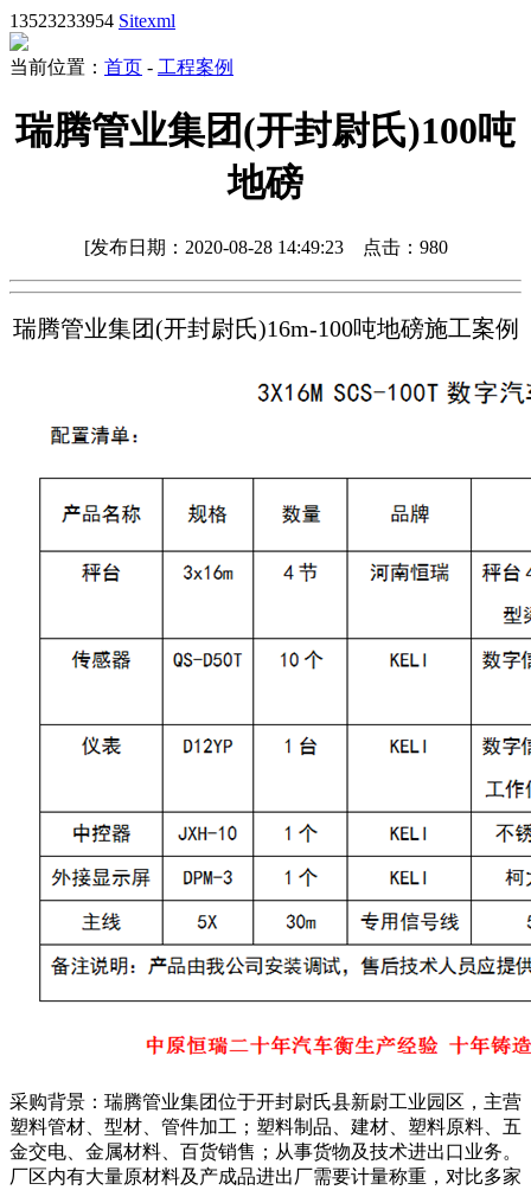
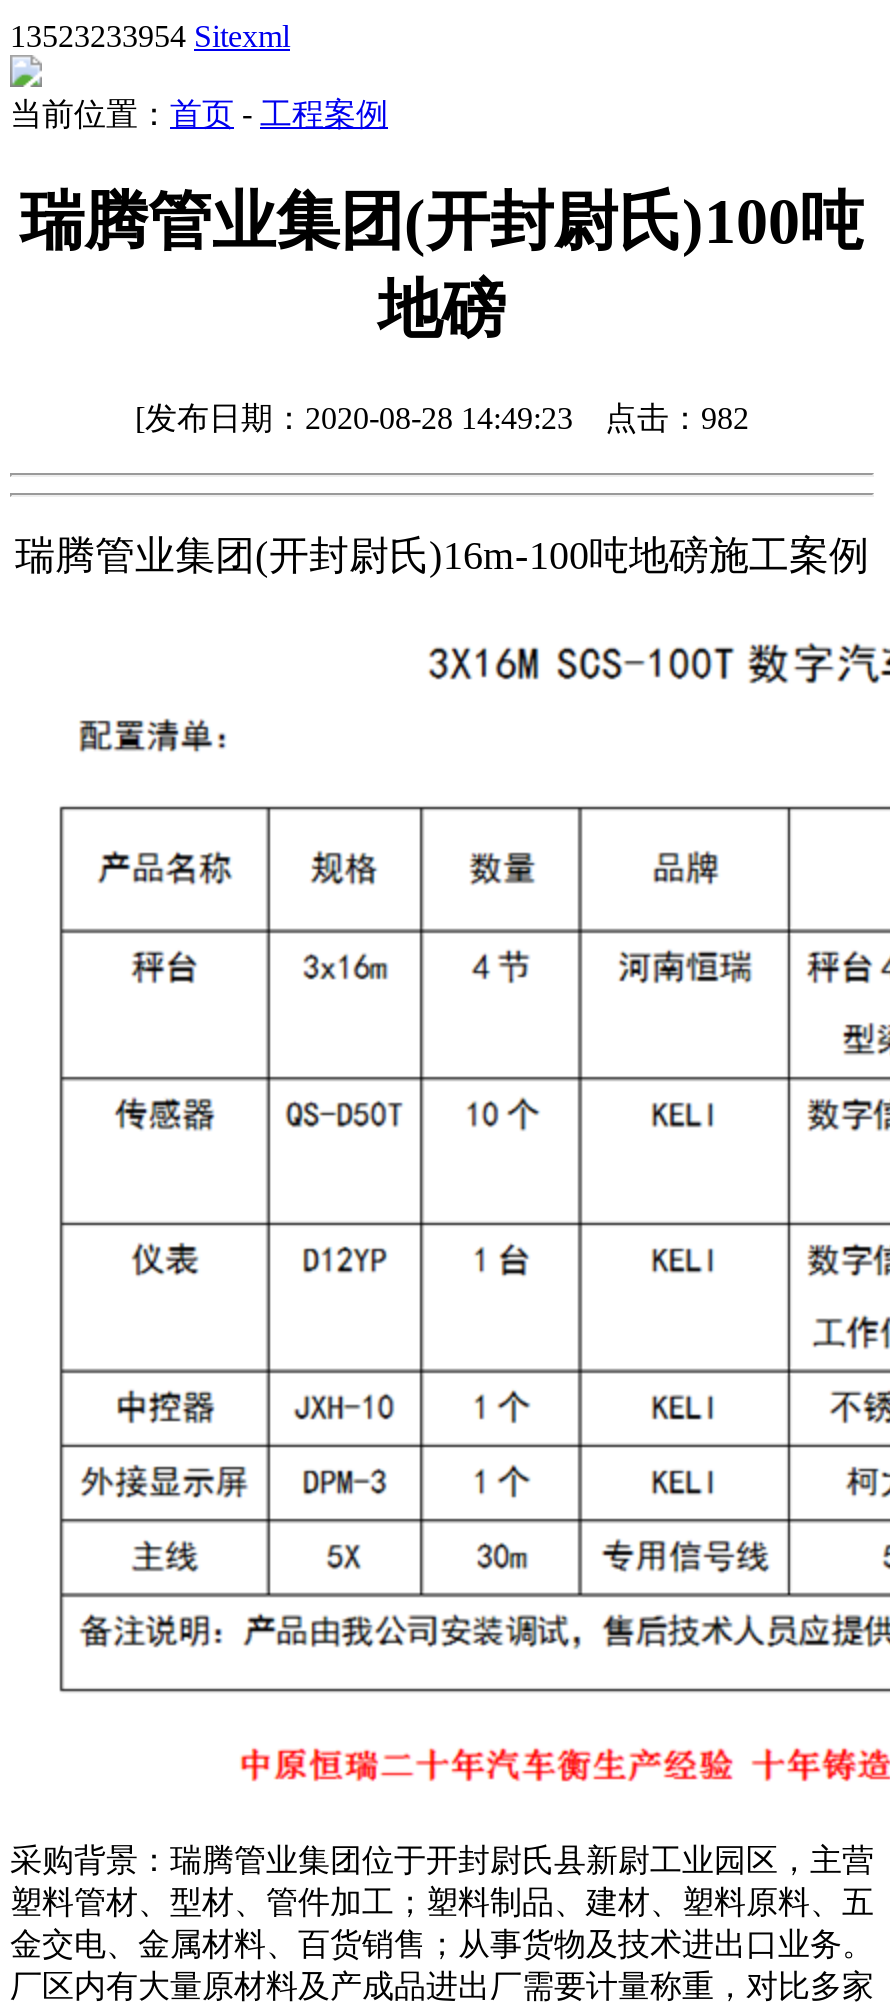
[84,237,447,257] [发布日期：2020-08-28 14:49:23点击：980 -> [135,401,749,435] [发布日期：2020-08-28 14:49:23点击：982

